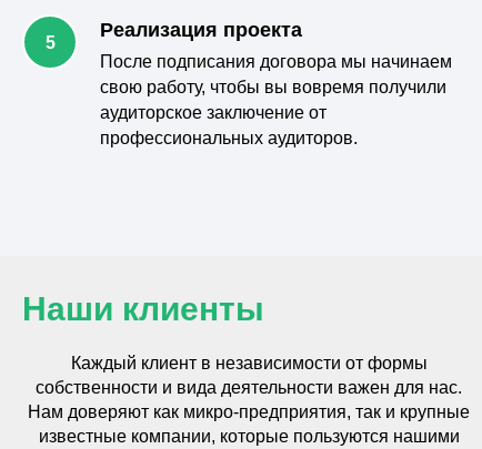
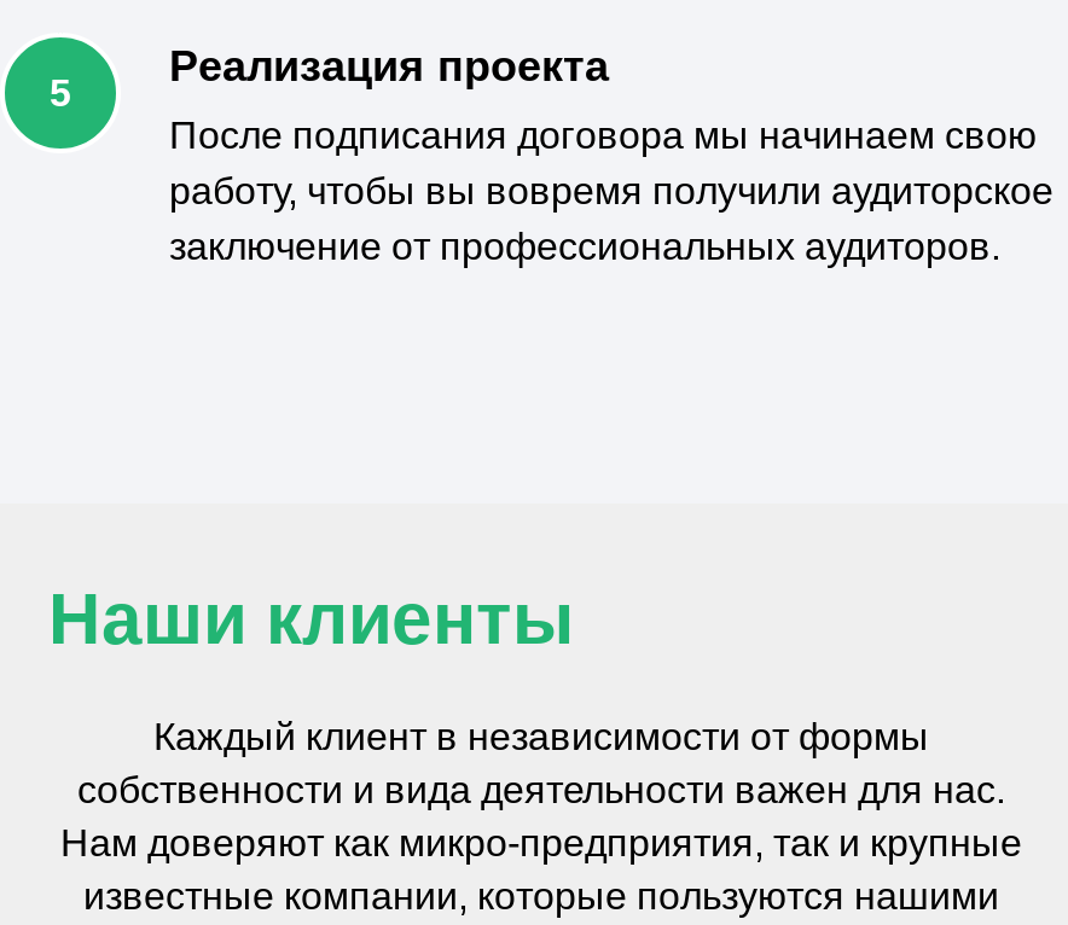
[6,16,62,69] [image] -> [7,34,135,152] [image]

